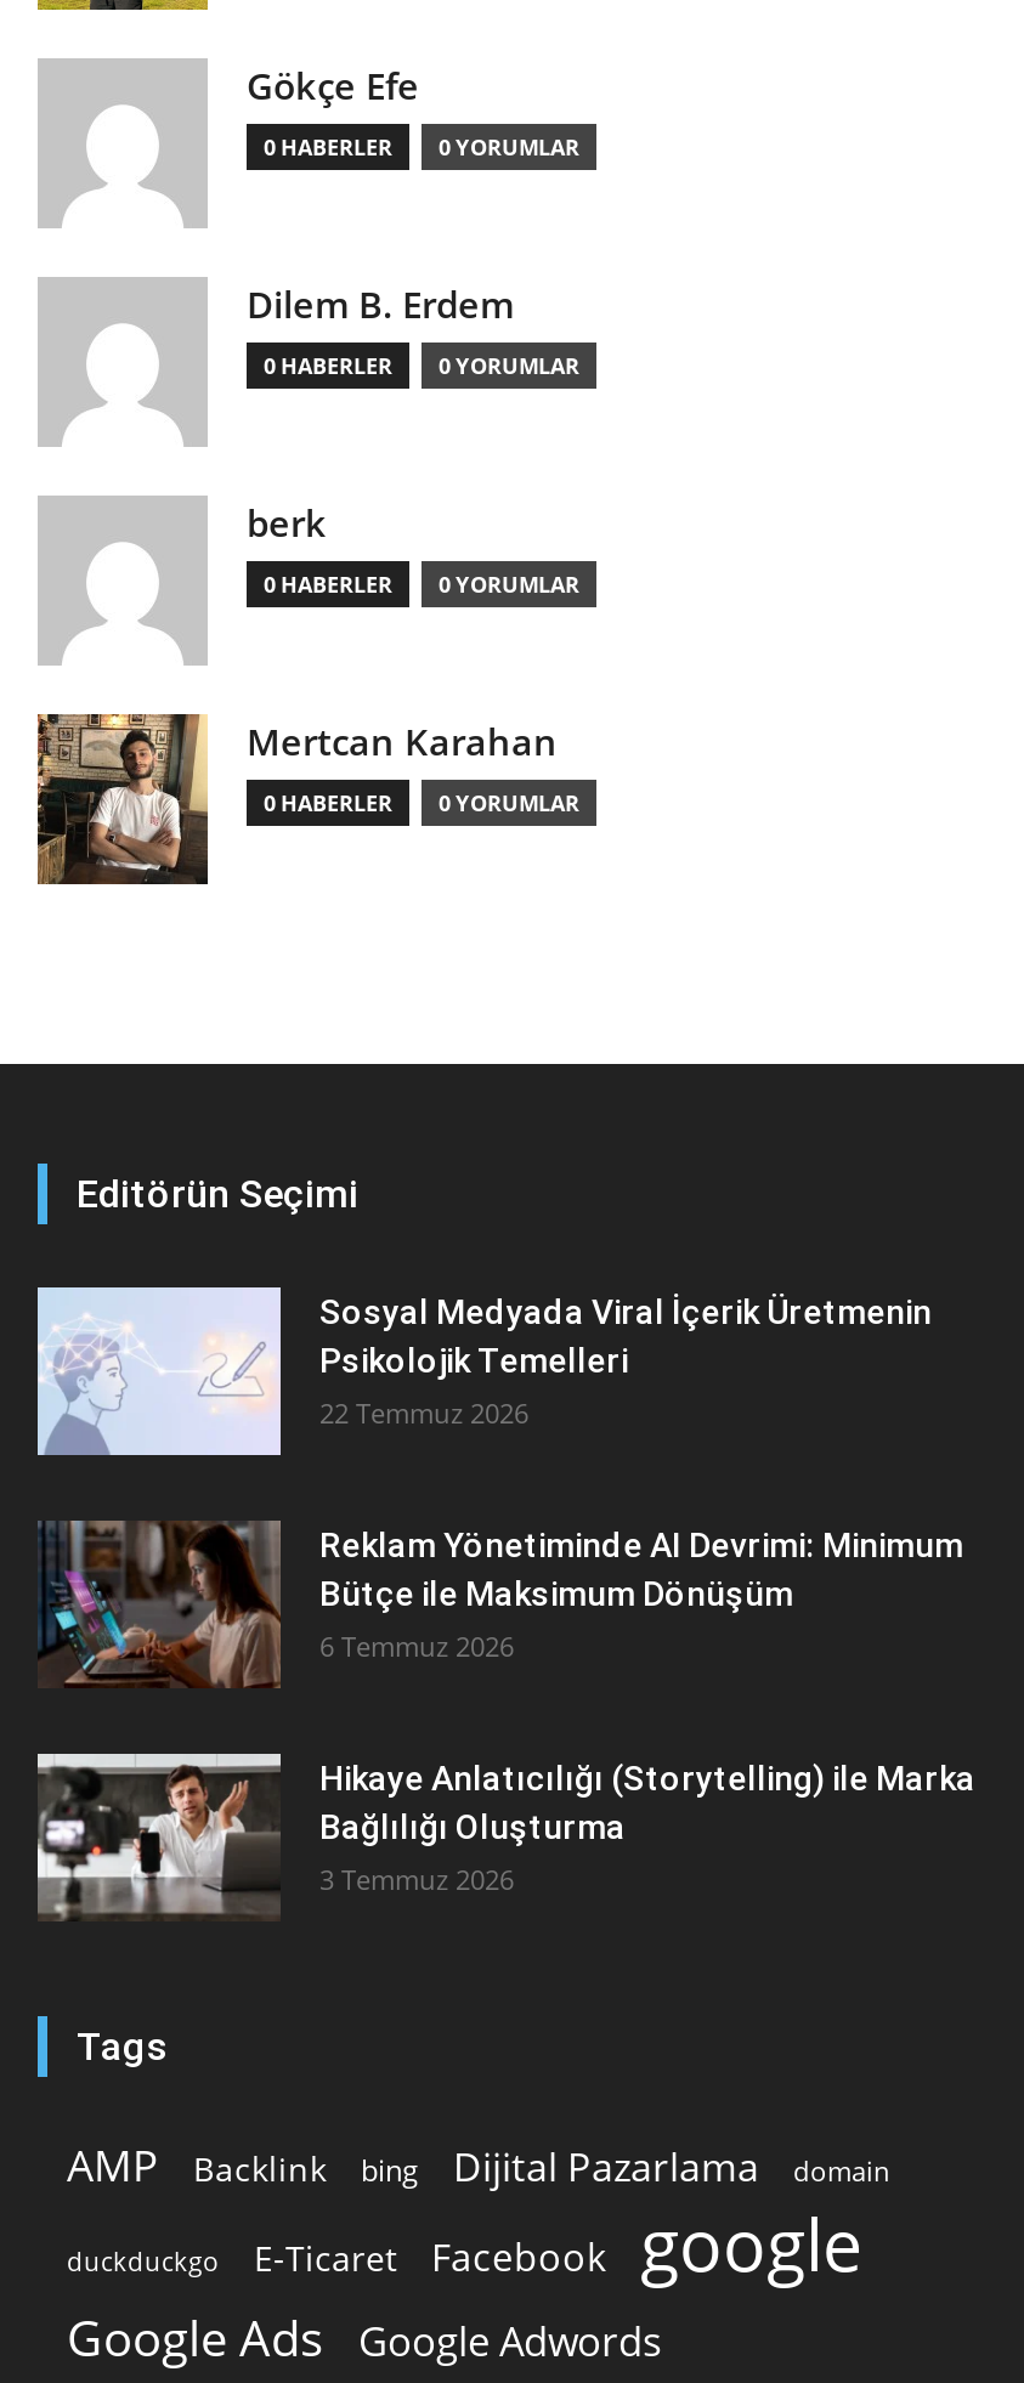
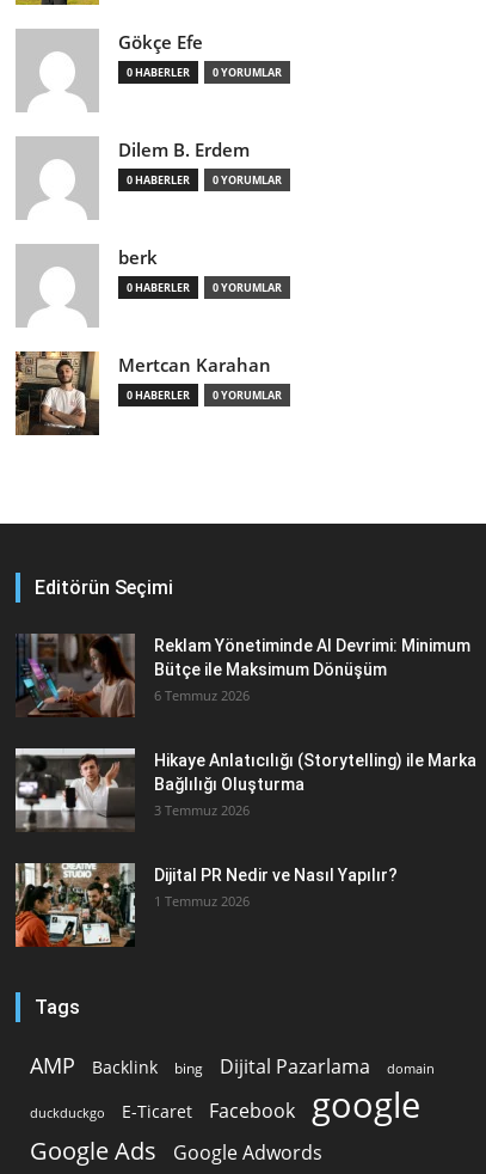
[35,1285,932,1457] [image] | Sosyal Medyada Viral İçerik Üretmenin | Psikolojik Temelleri | 22 Temmuz 2026 -> none
moved [35,1516,975,1897] -> [14,631,476,819]: [image] | Reklam Yönetiminde AI Devrimi: Minimum | Bütçe ile Maksimum Dönüşüm | 6 Temmuz 2026 | Hikaye Anlatıcılığı (Storytelling) ile Marka | Bağlılığı Oluşturma | 3 Temmuz 2026
none -> [14,863,398,948] [image] | Dijital PR Nedir ve Nasıl Yapılır? | 1 Temmuz 2026

